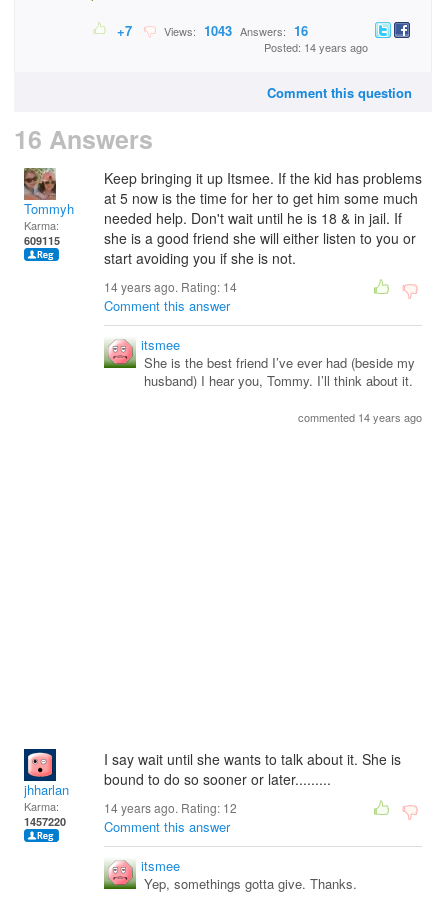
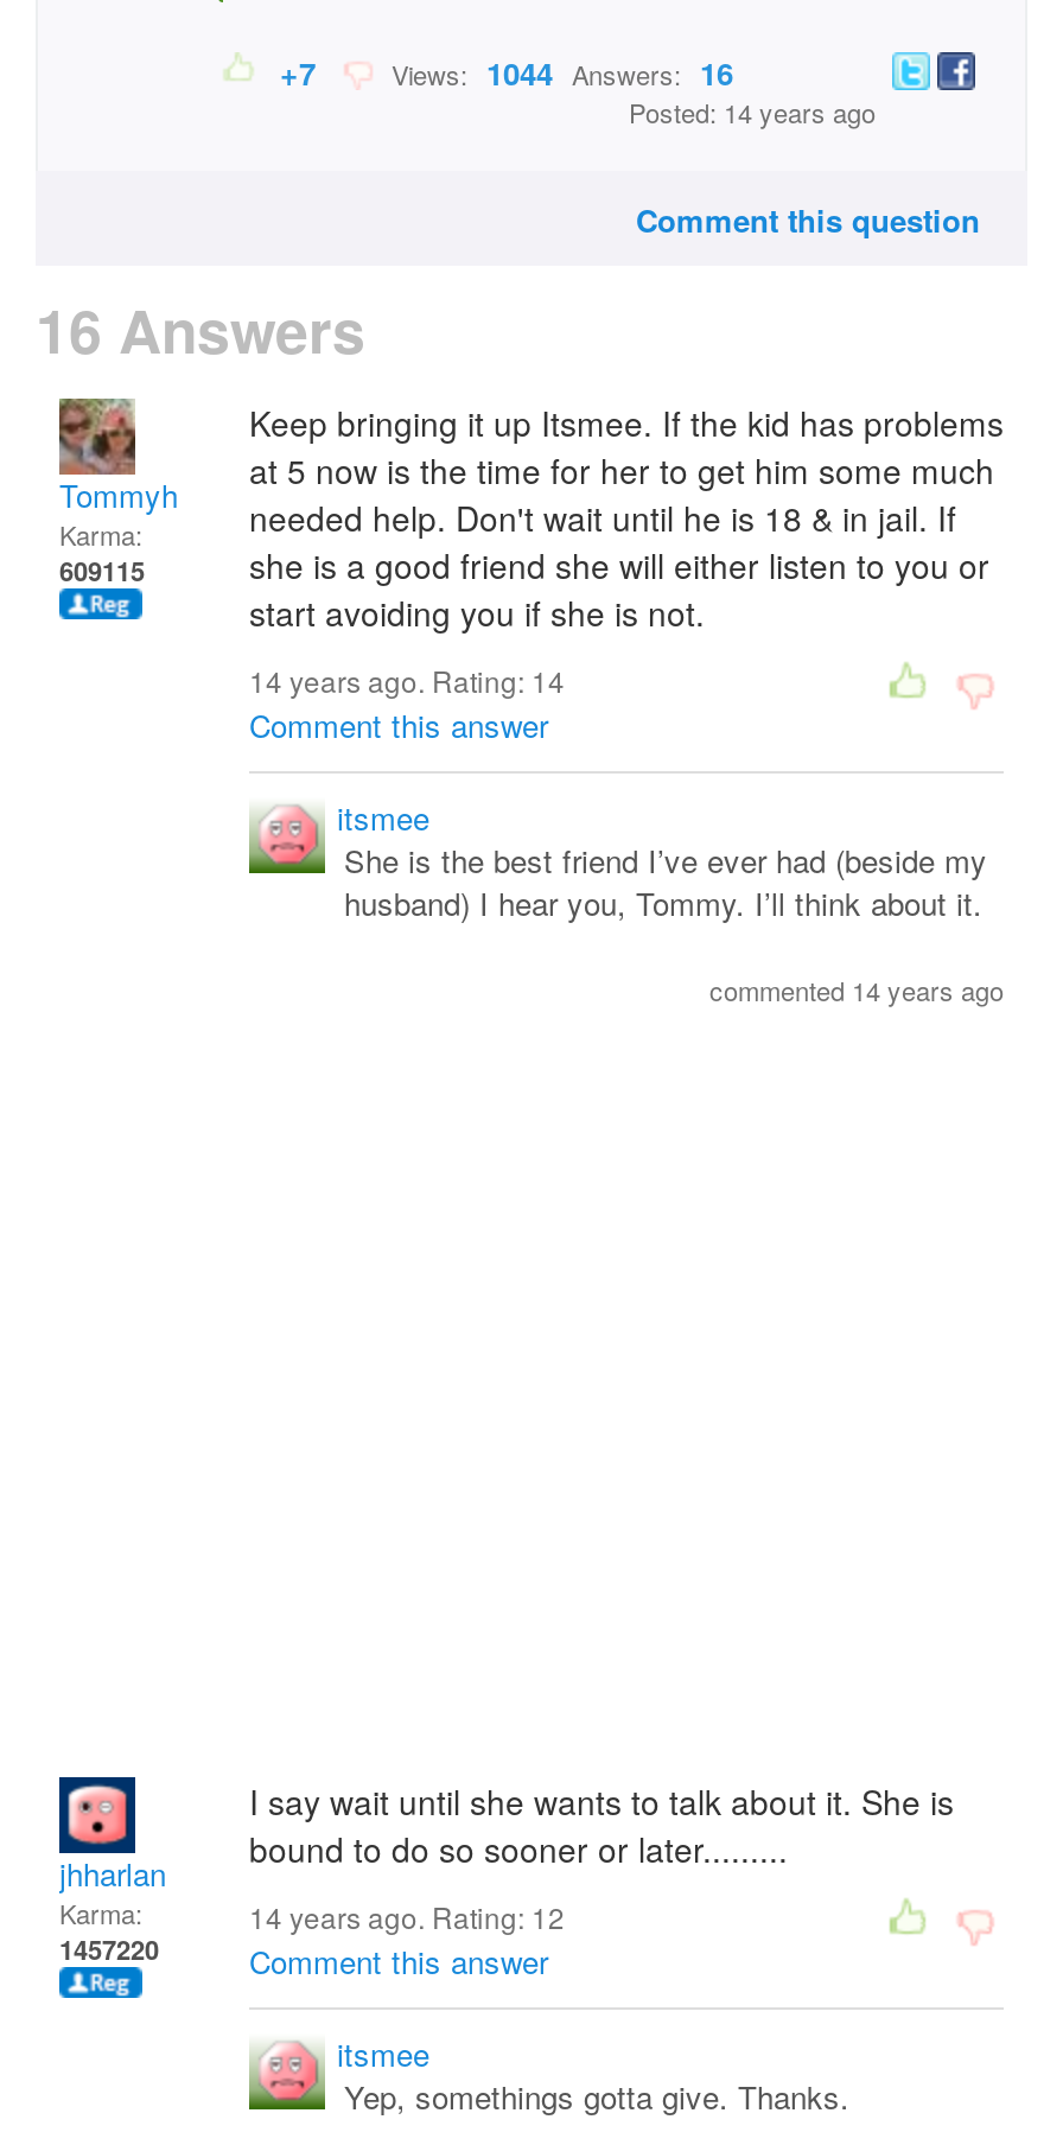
[158,21,308,40] Views: 1043 Answers: 16 -> [377,50,733,95] Views: 1044 Answers: 16

